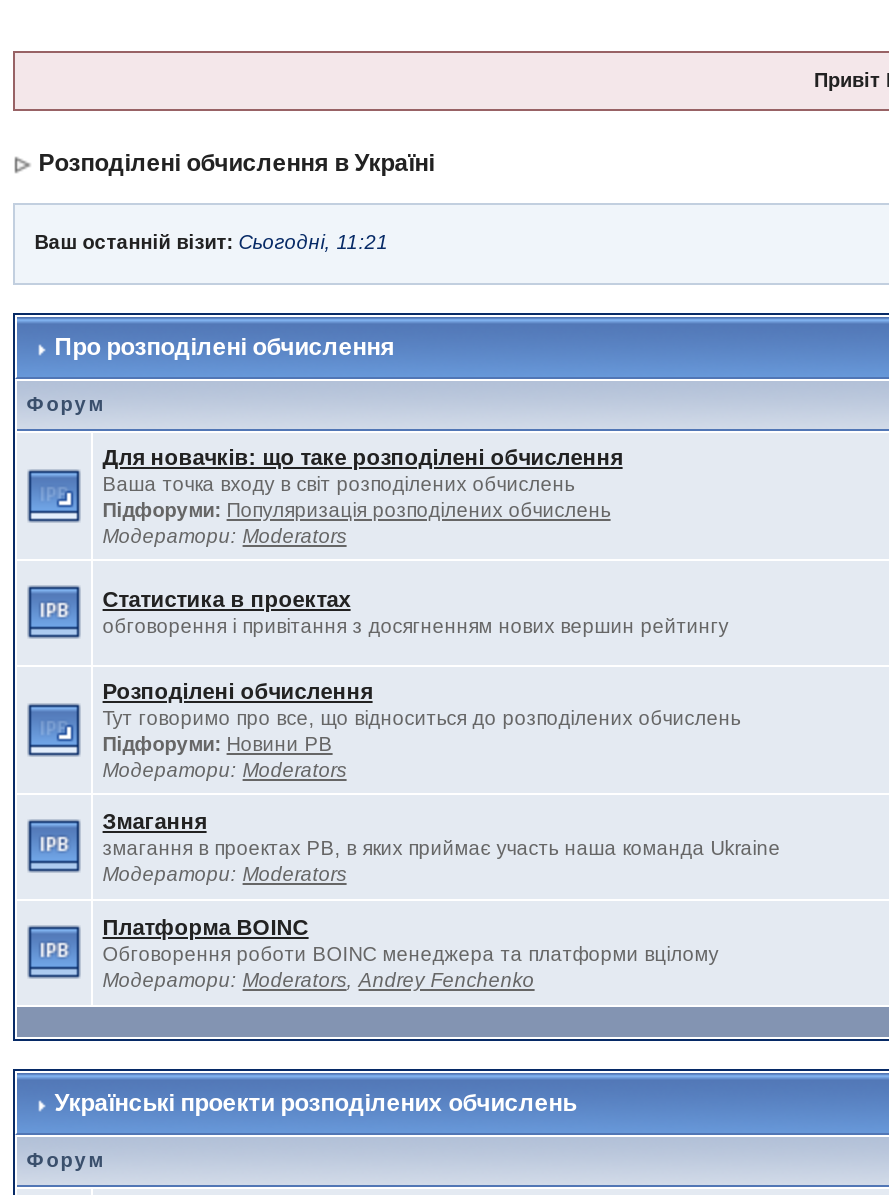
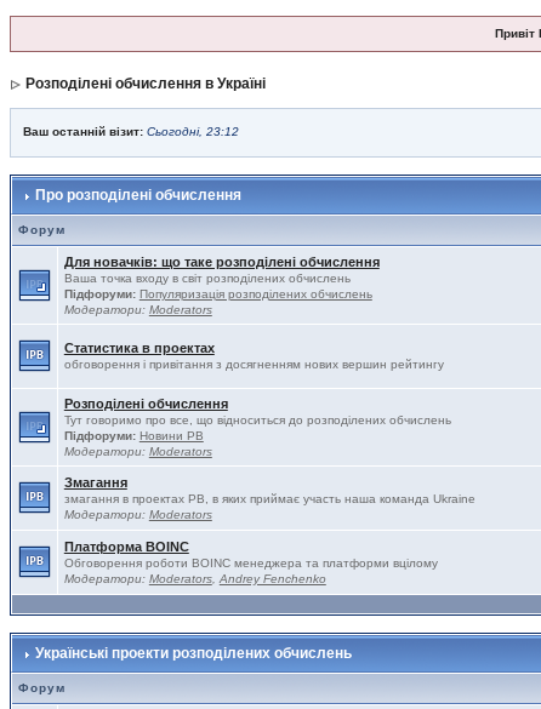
[35,231,389,253] Ваш останній візит: Сьогодні, 11:21 -> [23,125,239,138] Ваш останній візит: Сьогодні, 23:12

